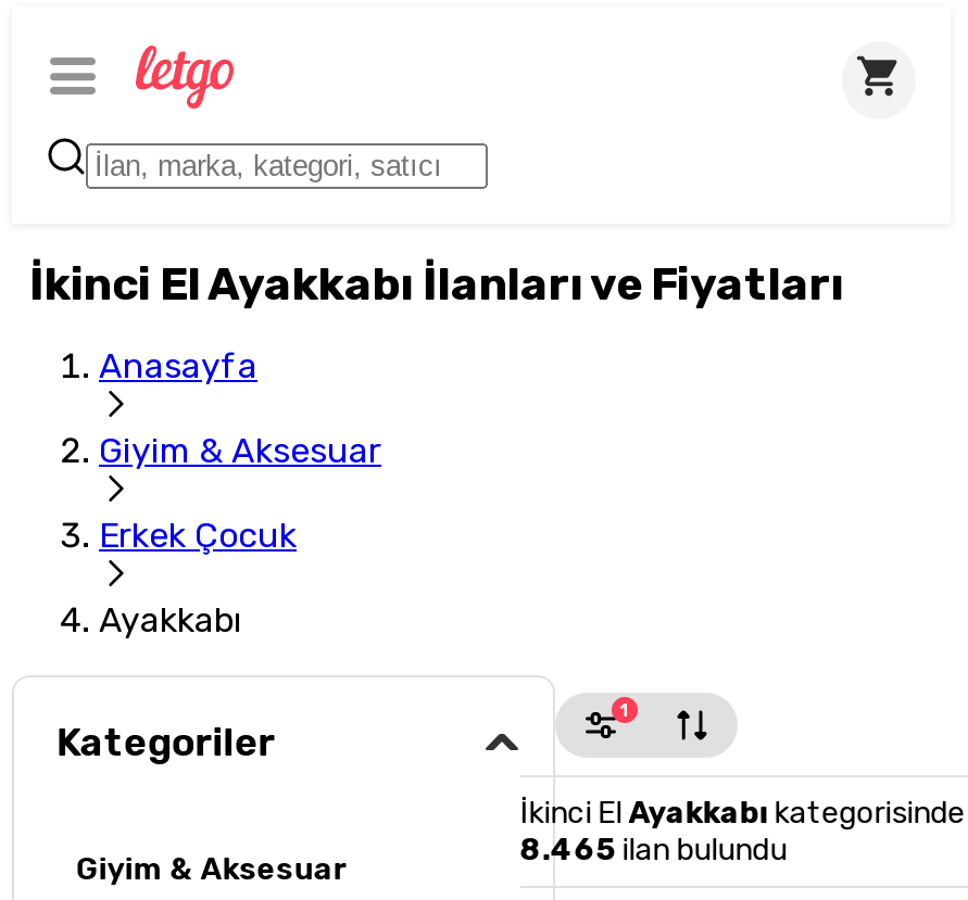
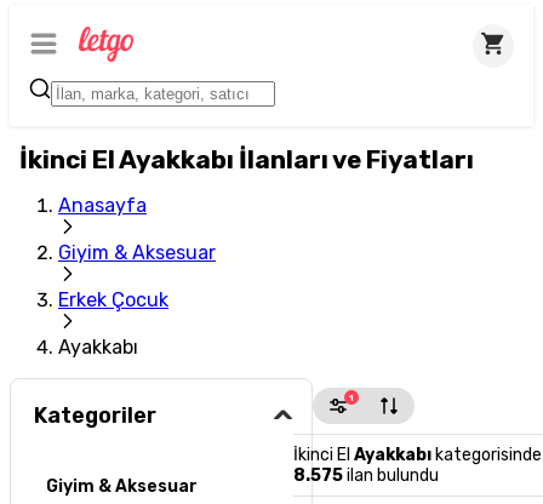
[520,832,787,869] 8.465 ilan bulundu -> [293,465,438,486] 8.575 ilan bulundu

